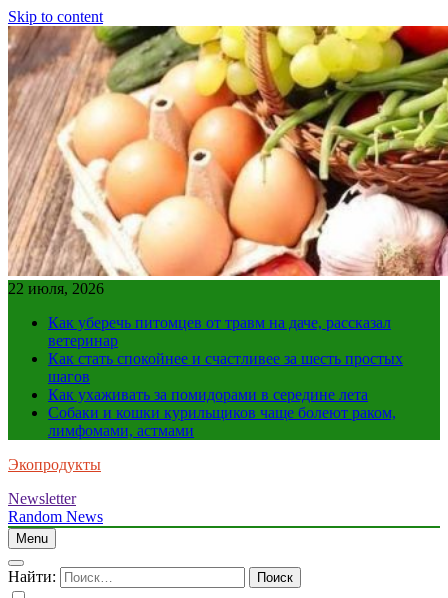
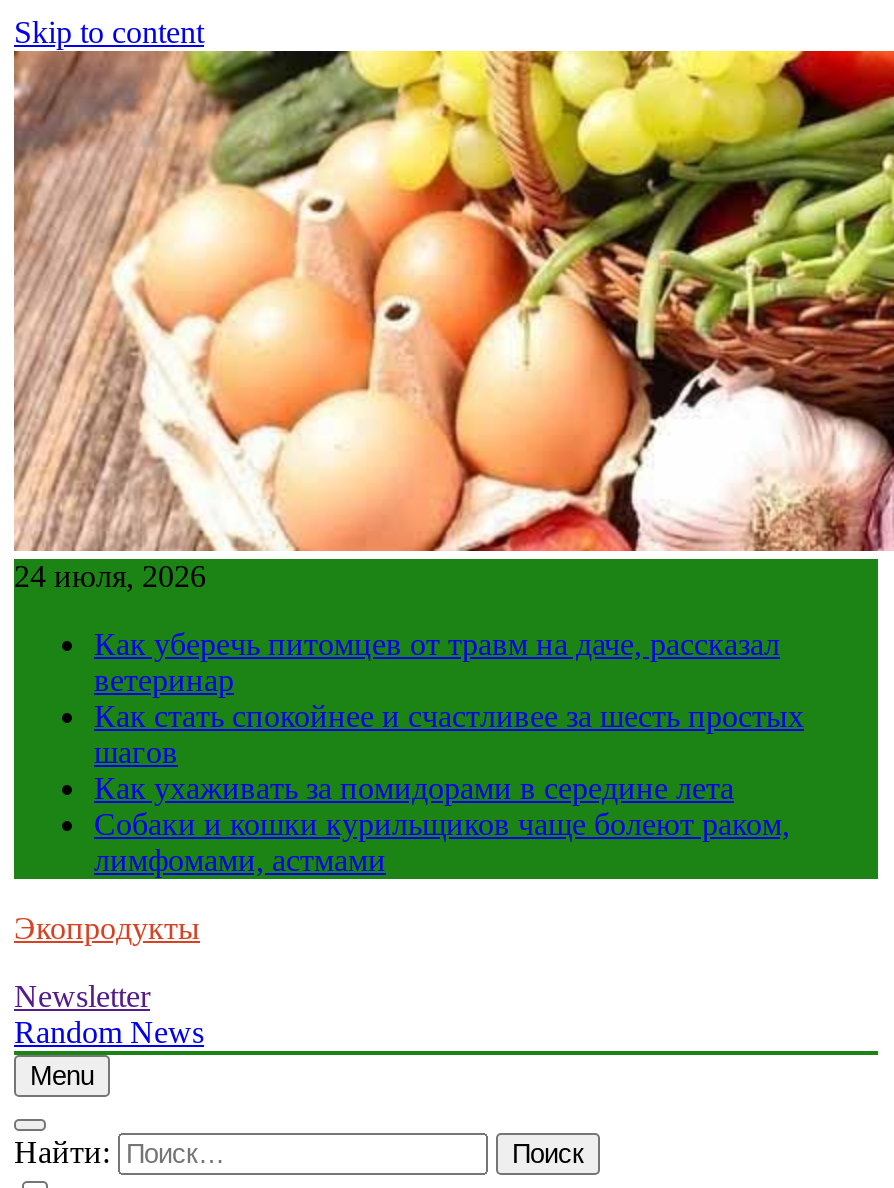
[8,280,104,297] 22 июля, 2026 -> [14,559,206,593] 24 июля, 2026

